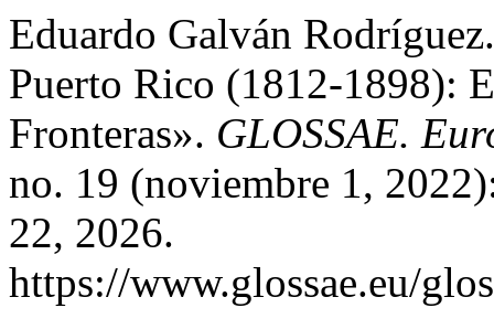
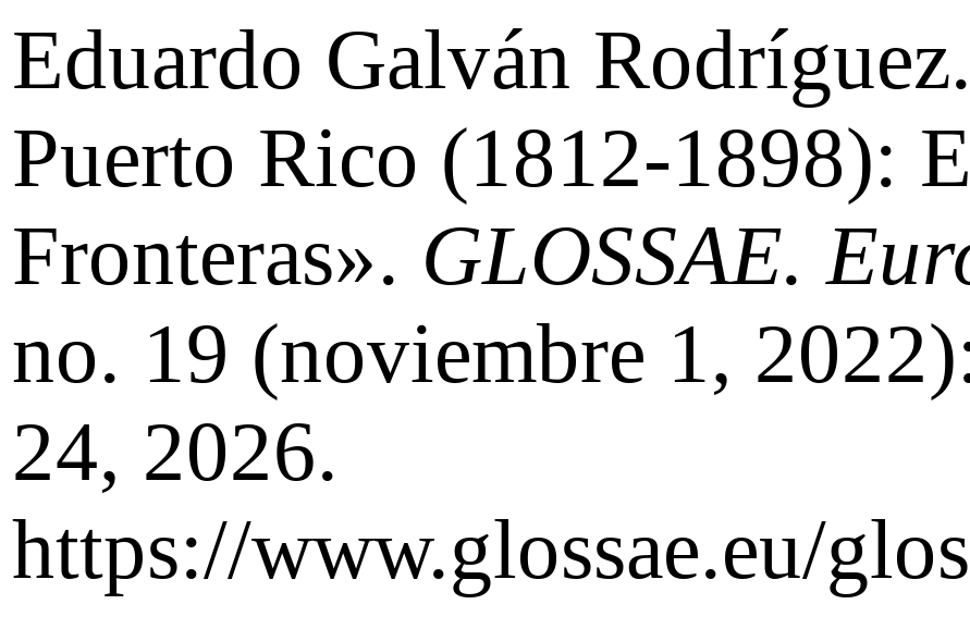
[9,209,174,256] 22, 2026. -> [12,404,339,497] 24, 2026.

